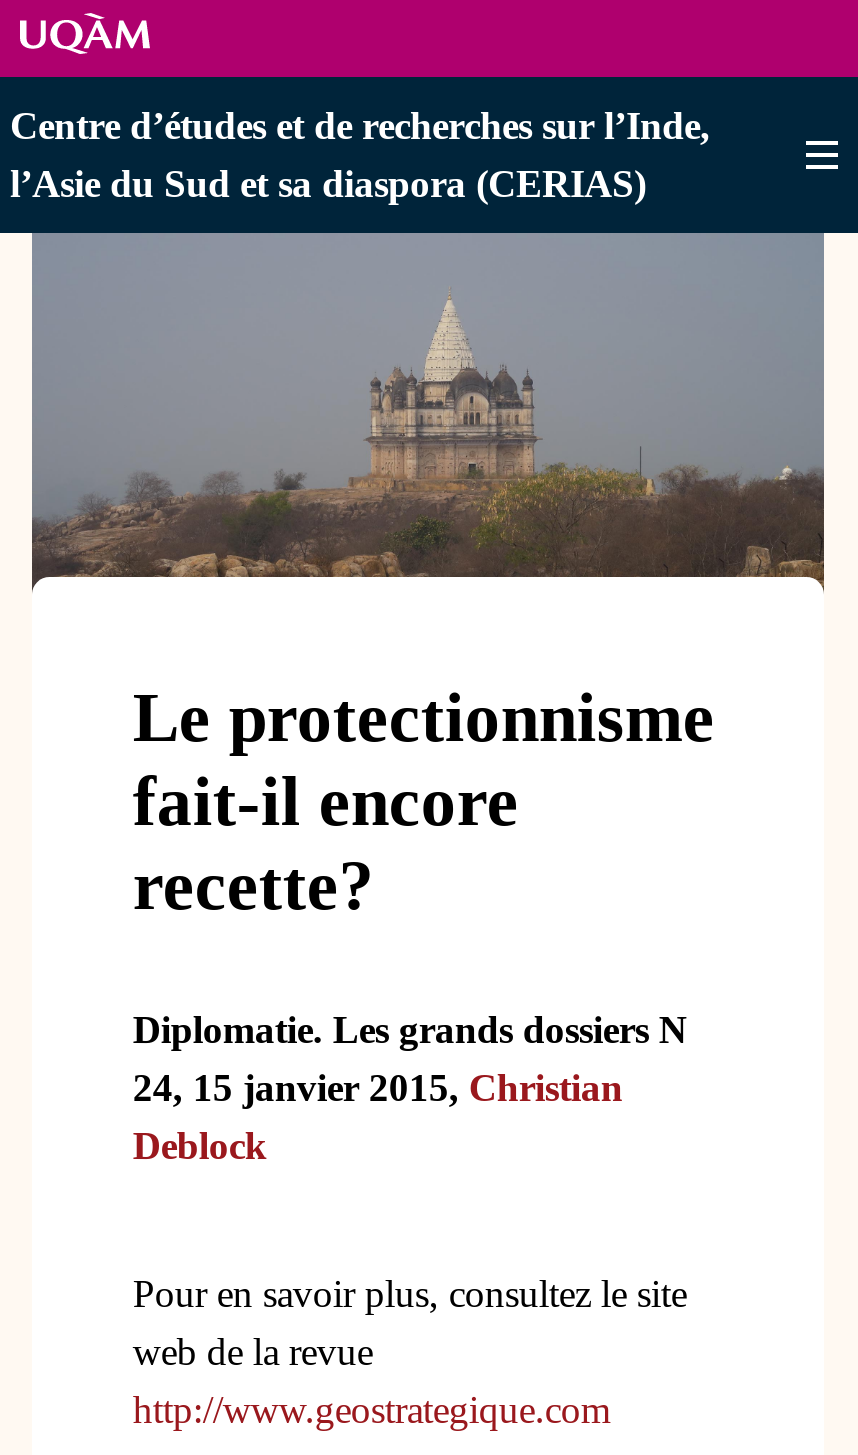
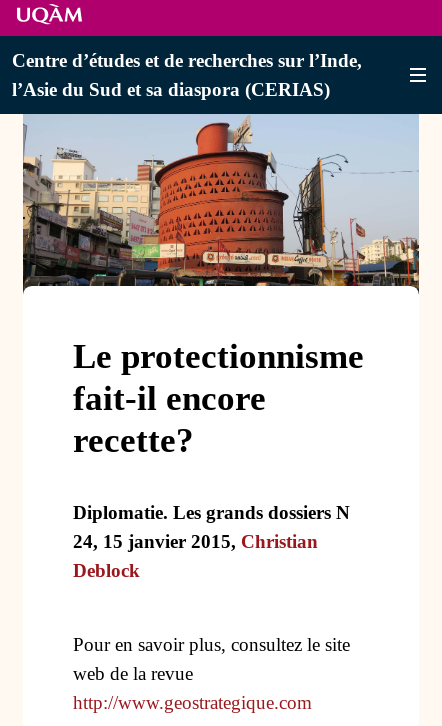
[32,233,824,579] [image] -> [23,115,419,287] [image]

